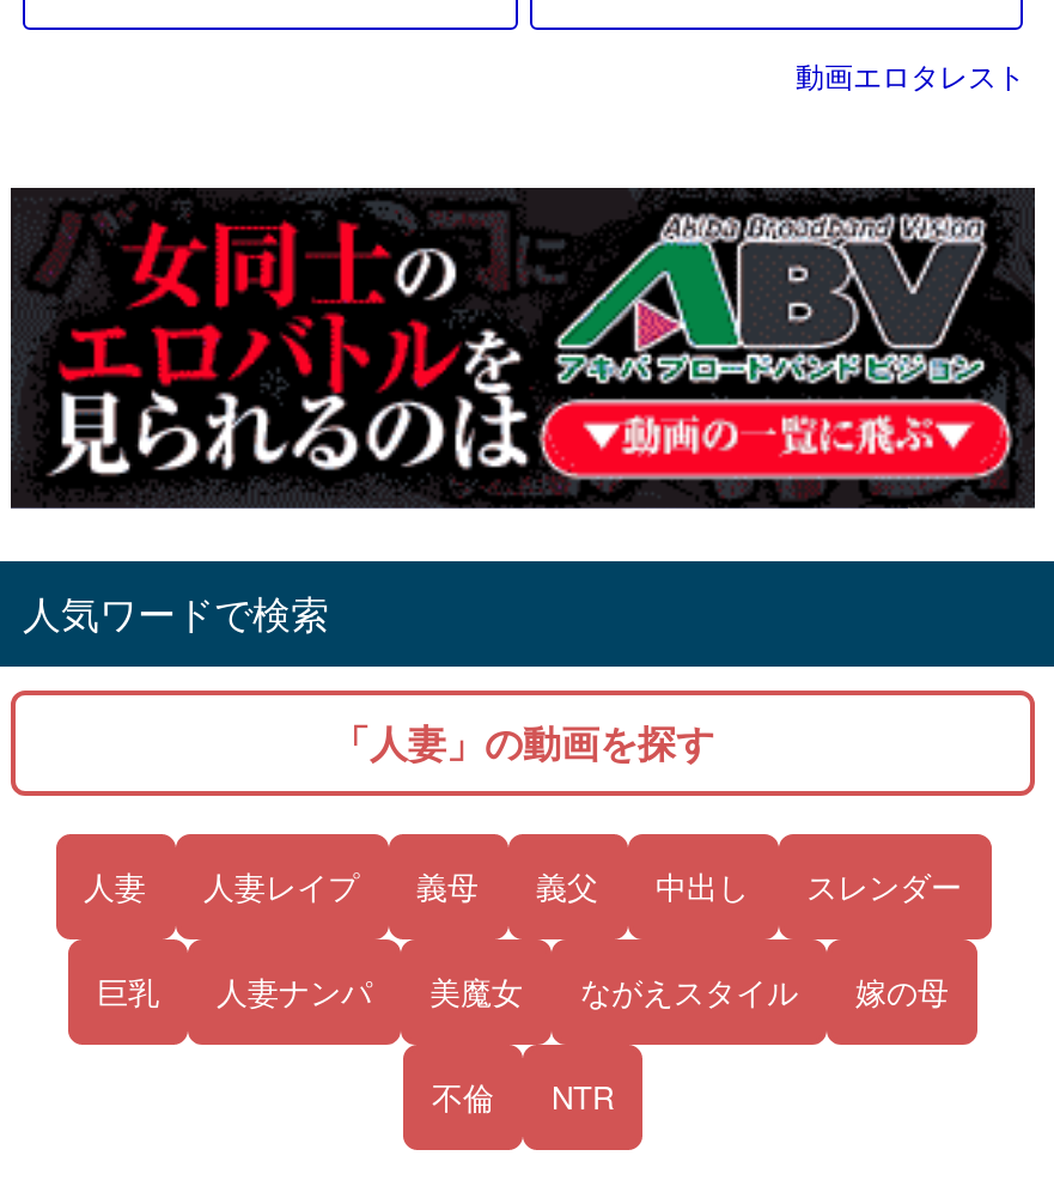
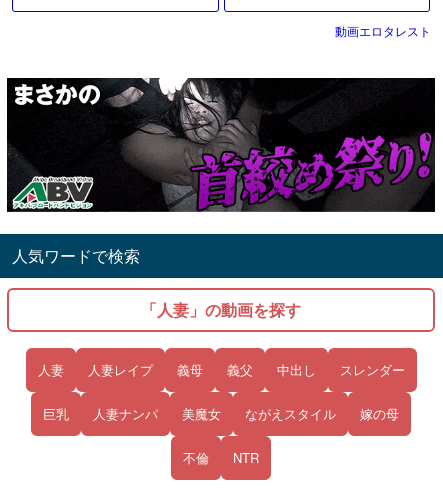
[13,185,1035,509] [image] -> [9,78,433,212] [image]

